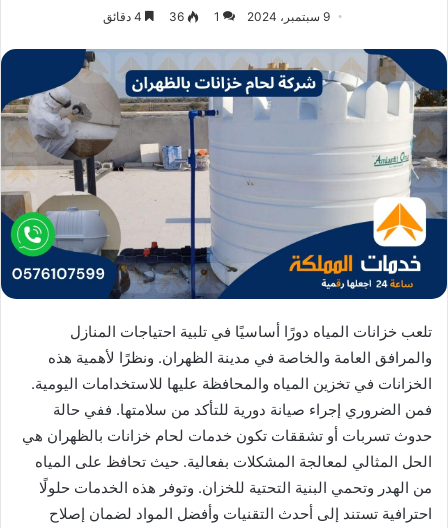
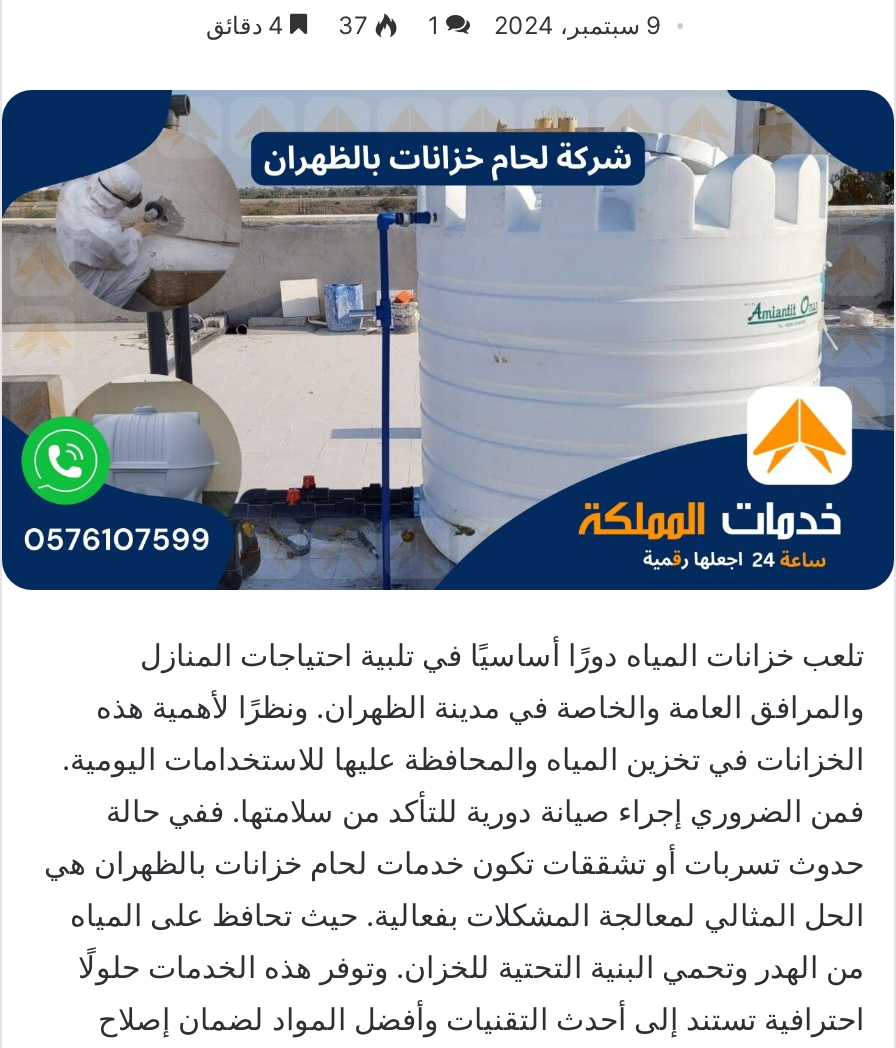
[169,8,184,23] 36 -> [338,9,368,39] 37

